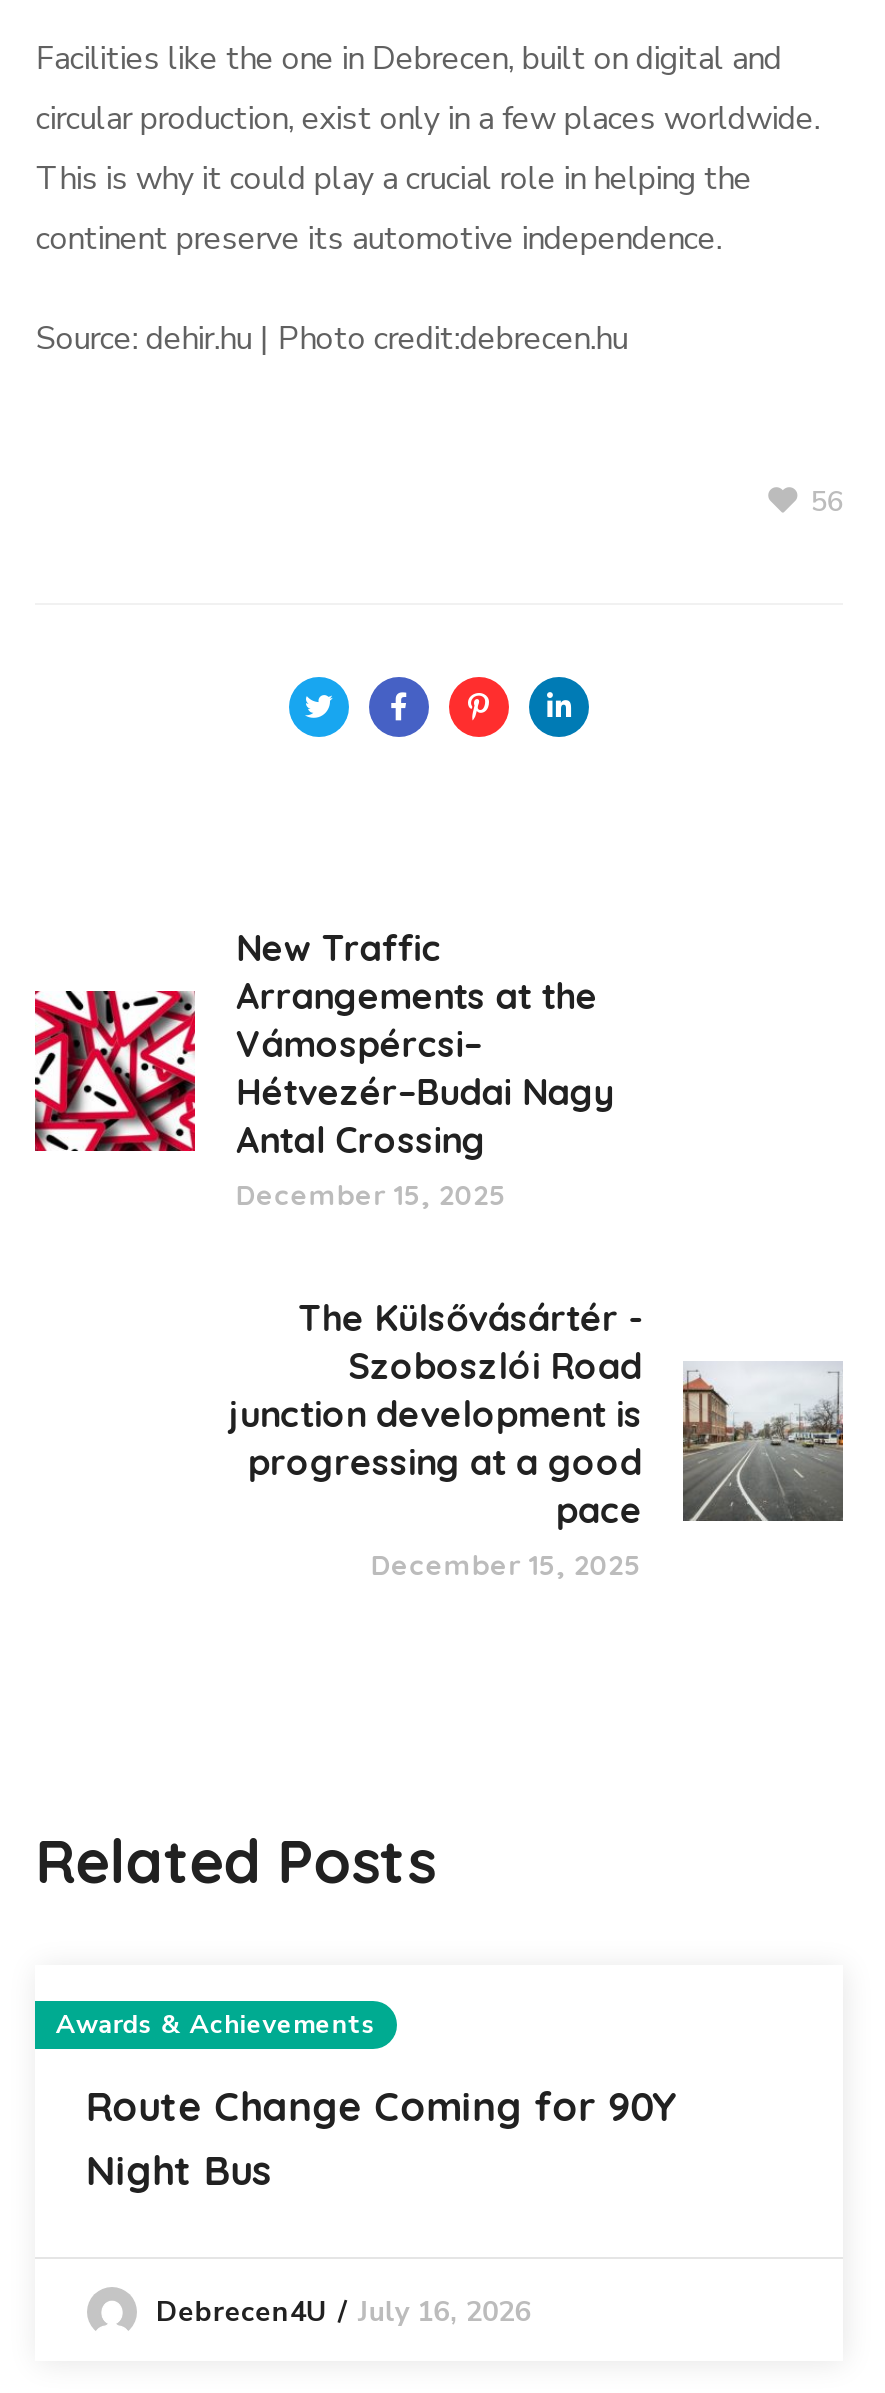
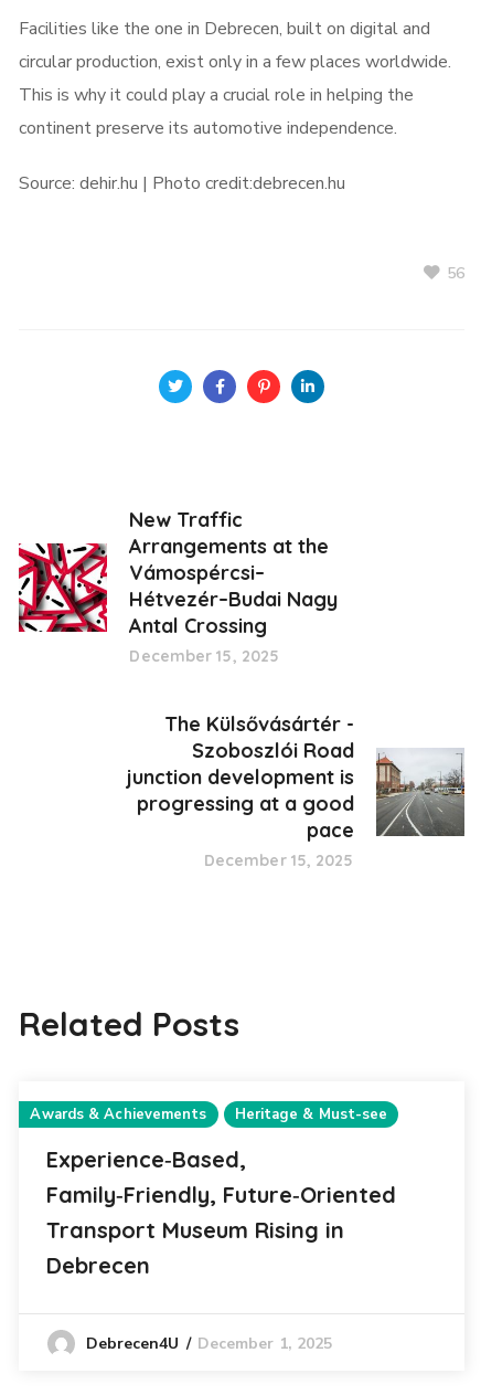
[86,2081,678,2195] Route Change Coming for 90Y | Night Bus -> [47,1105,396,1279] Heritage & Must-see | Experience‑Based, | Family‑Friendly, Future‑Oriented | Transport Museum Rising in | Debrecen
[156,2293,531,2331] Debrecen4U July 16, 2026 -> [85,1333,332,1354] Debrecen4U December 1, 2025

